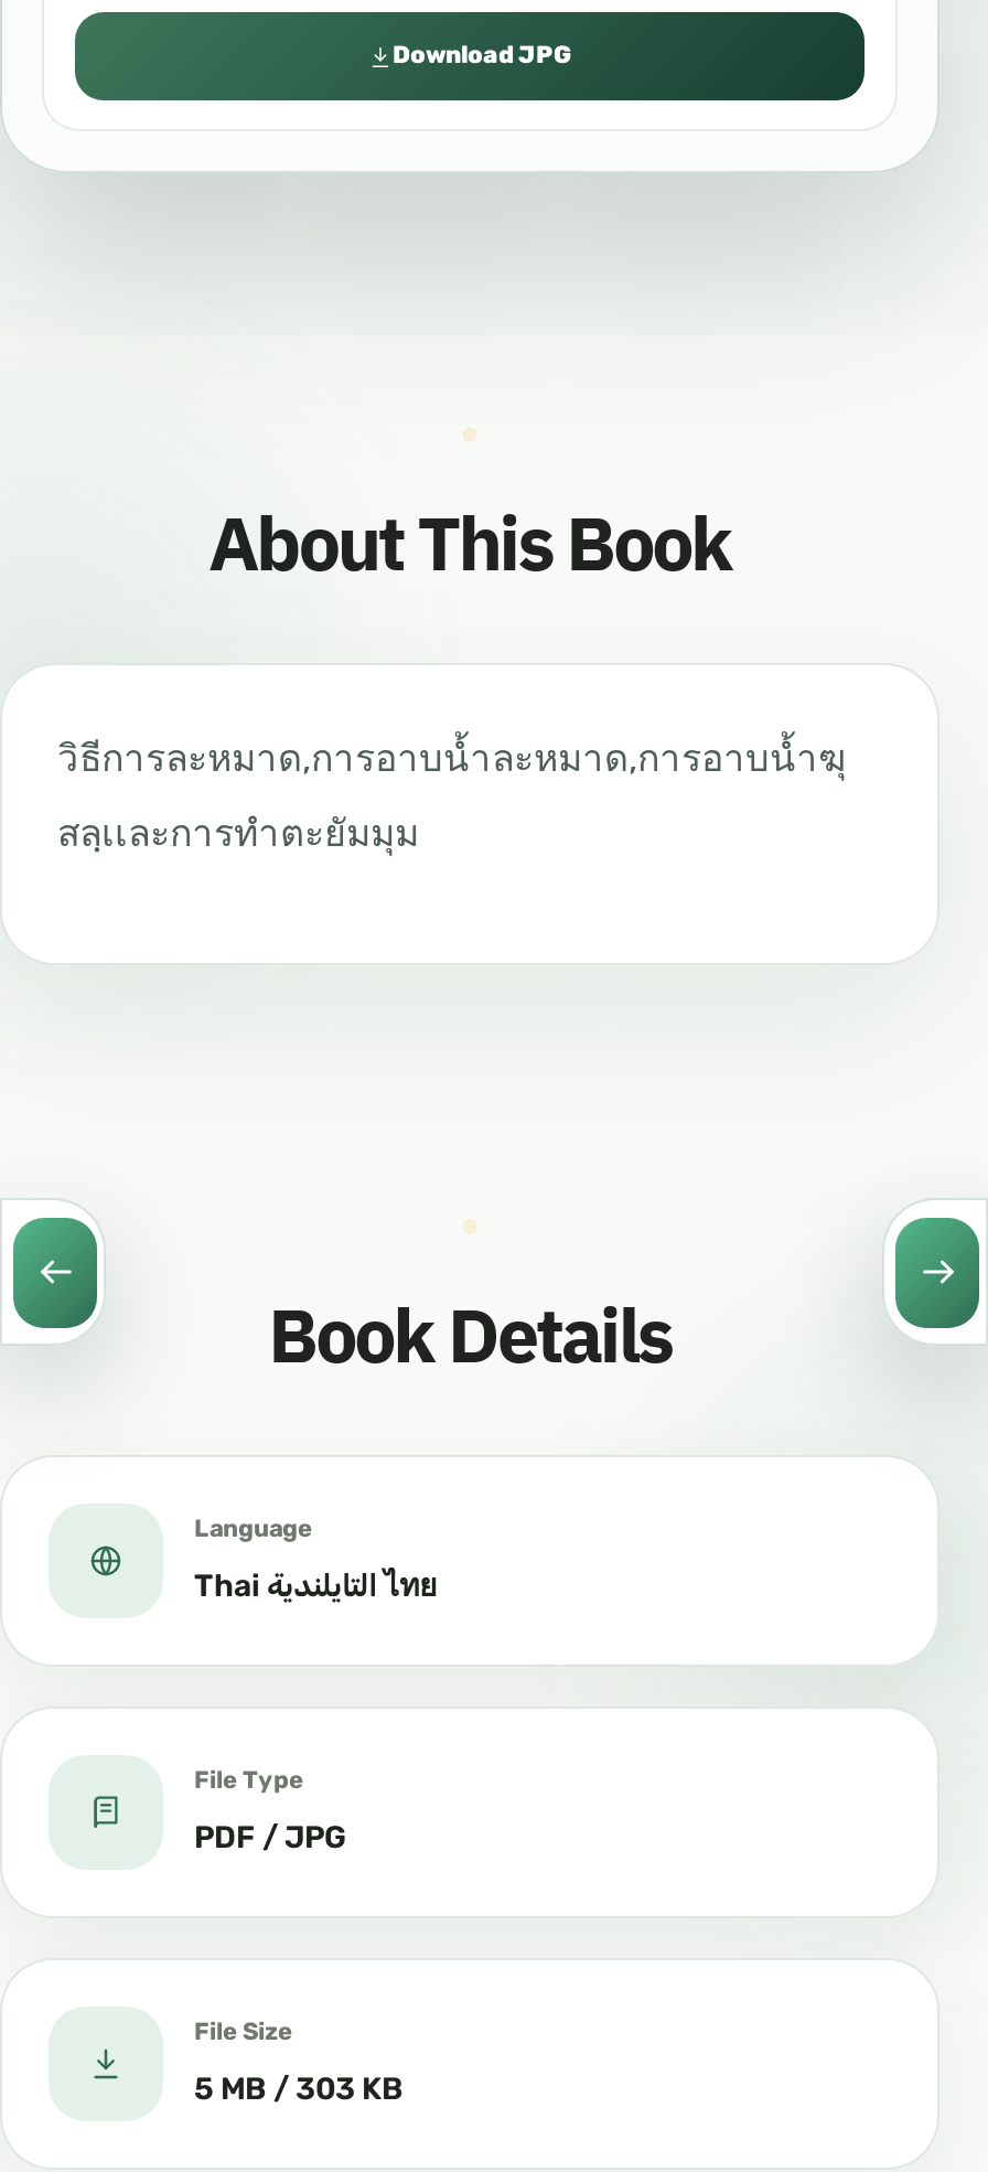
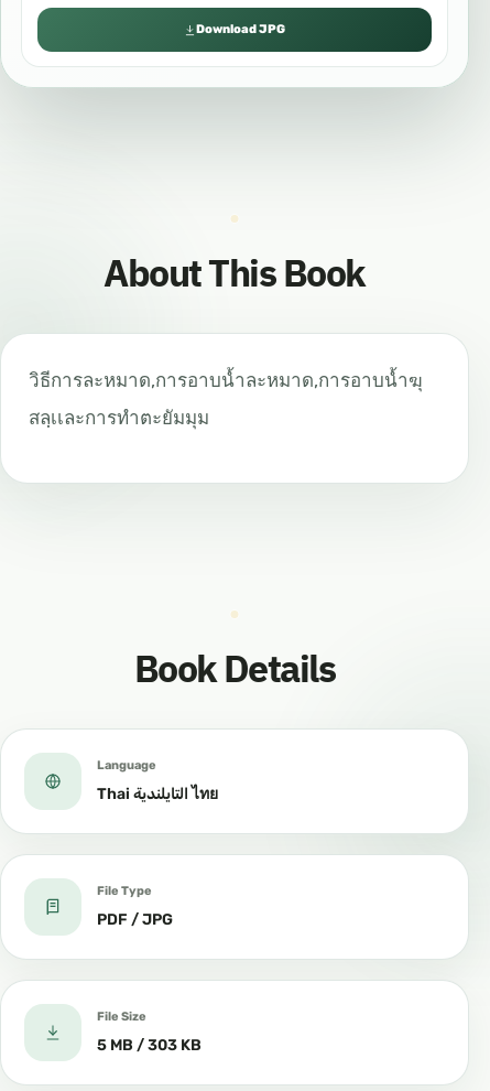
[11,1217,99,1331] [image] -> none
[893,1217,981,1329] [image] -> none

